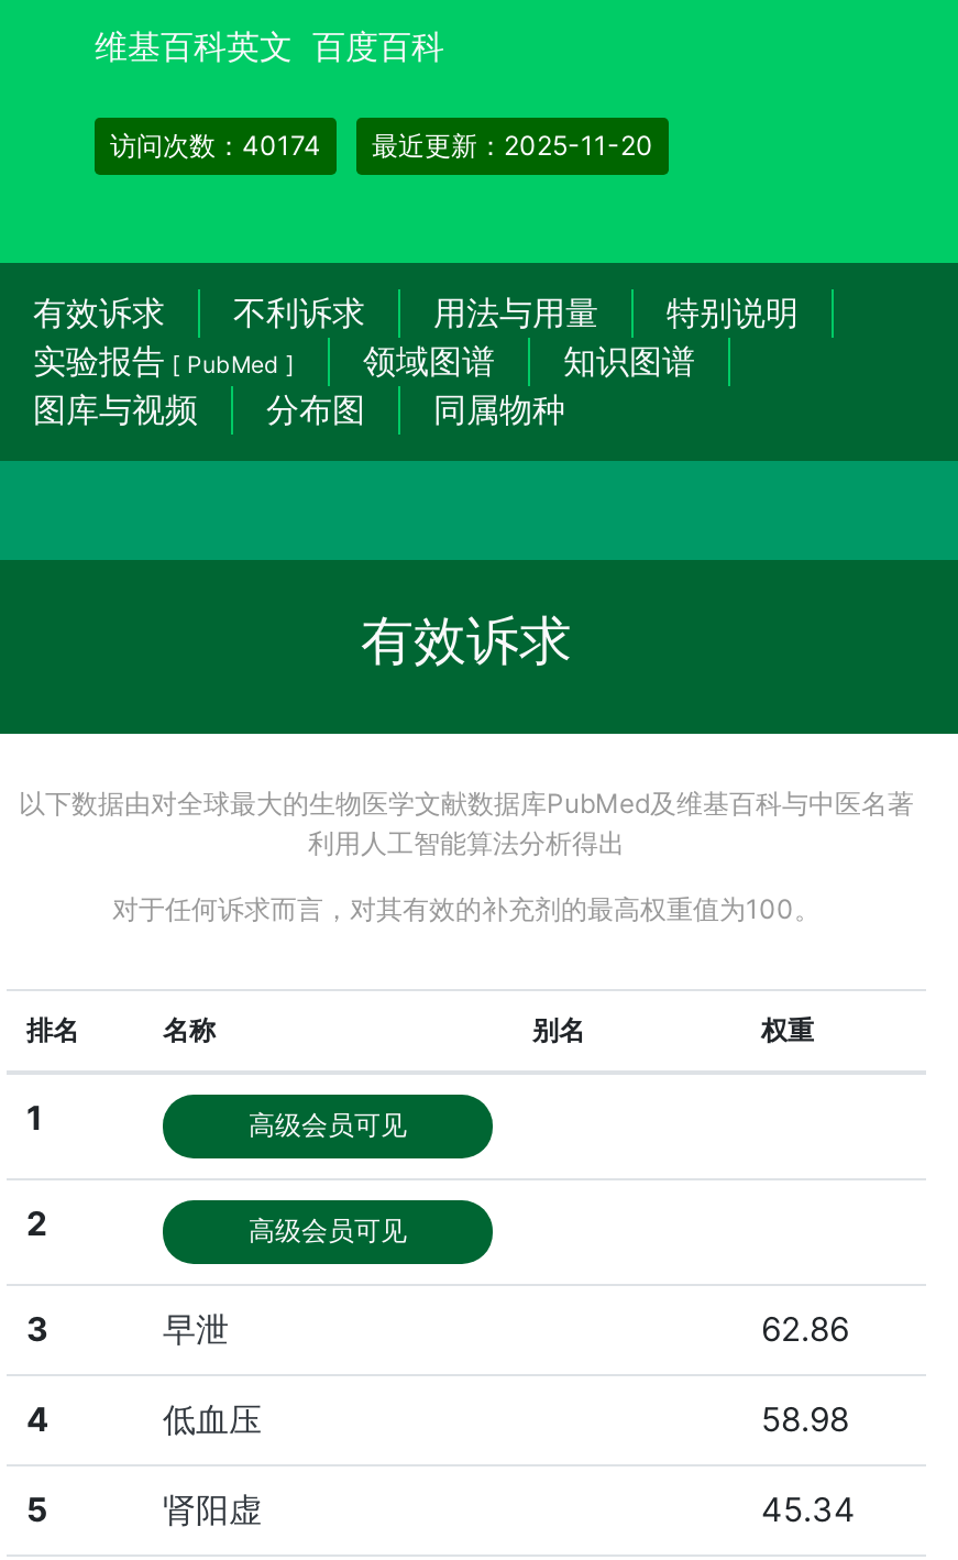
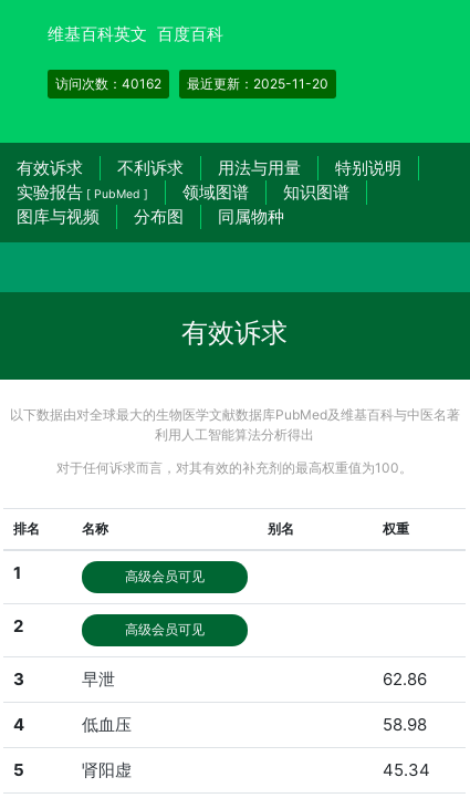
[110,128,653,162] 访问次数：40174 最近更新：2025-11-20 -> [55,75,328,92] 访问次数：40162 最近更新：2025-11-20

